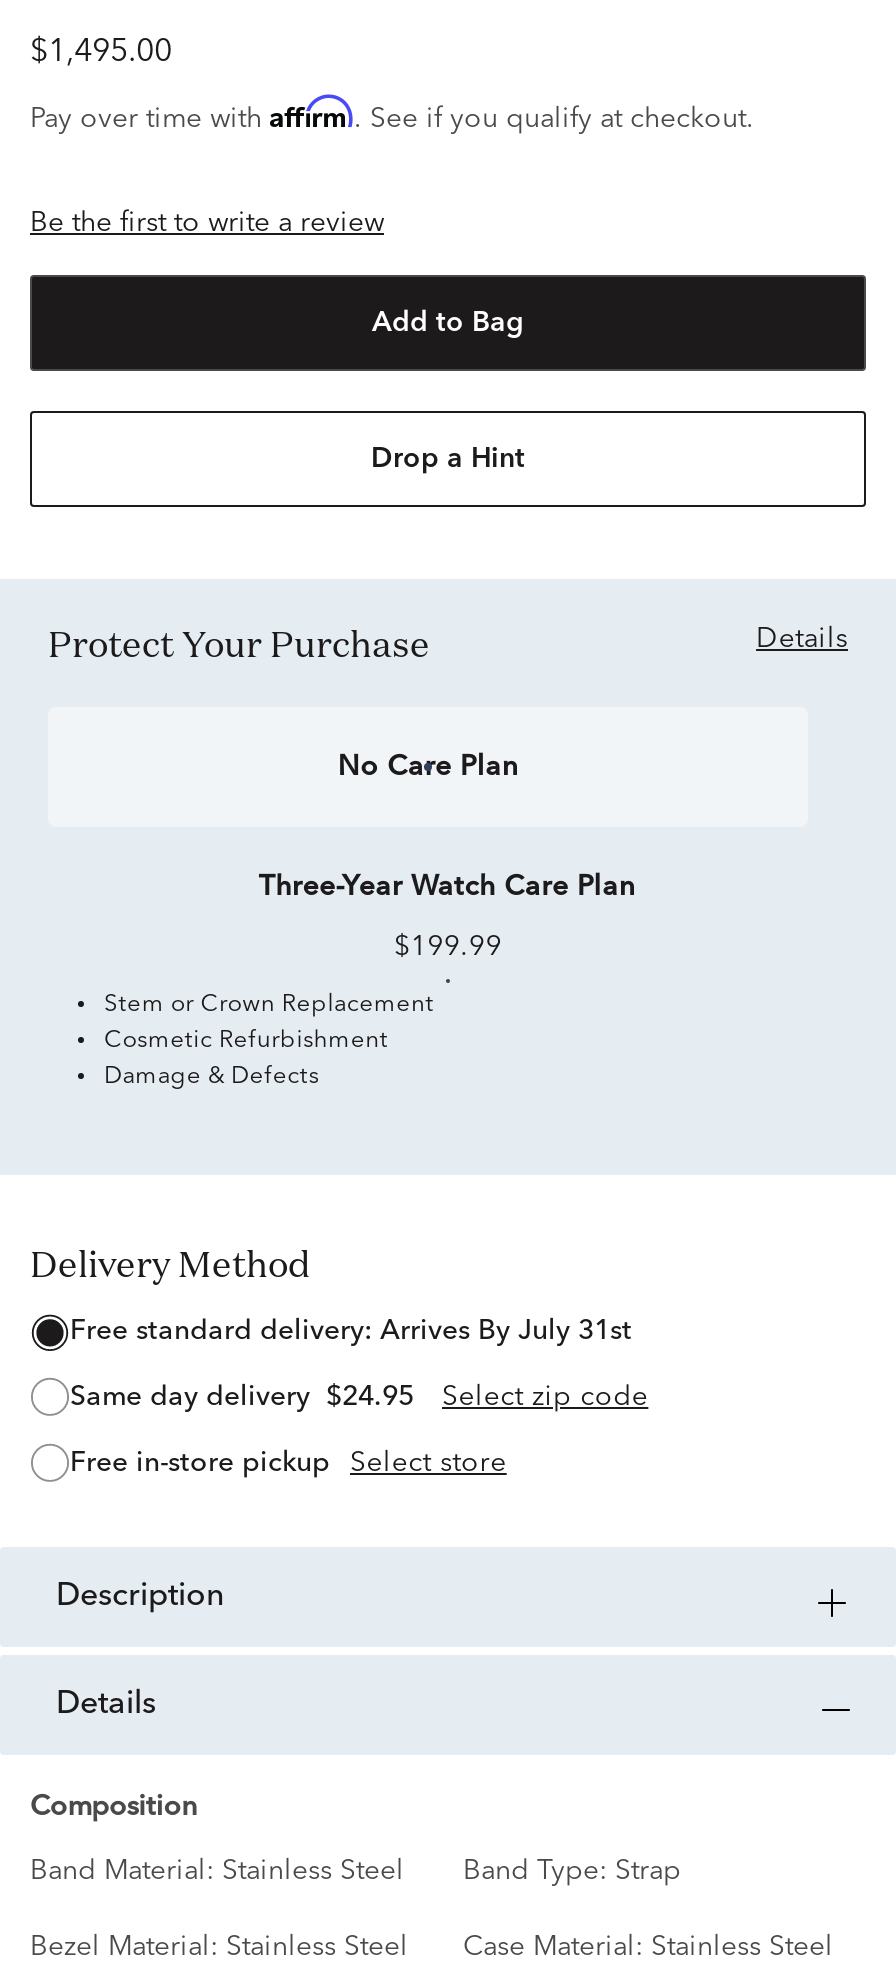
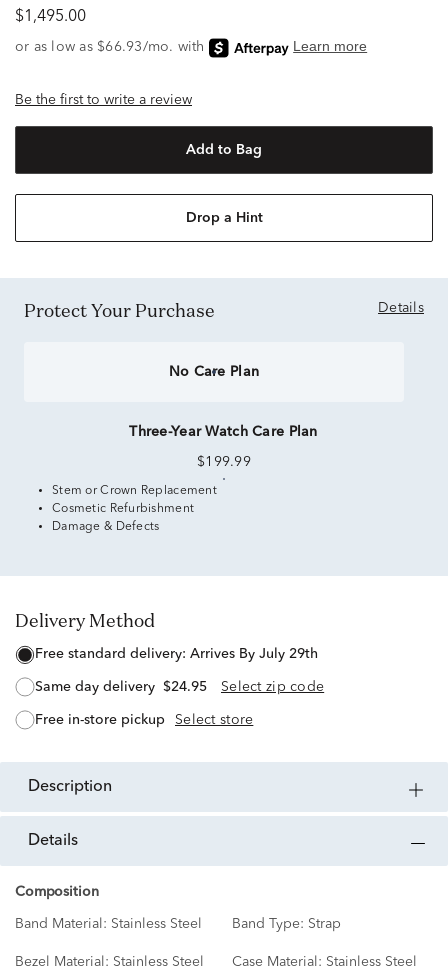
[30,95,754,133] Pay over time with Affirm. See if you qualify at checkout. -> none
[86,1318,632,1346] free standard delivery: Arrives By July 31st -> [43,647,318,661] free standard delivery: Arrives By July 29th

